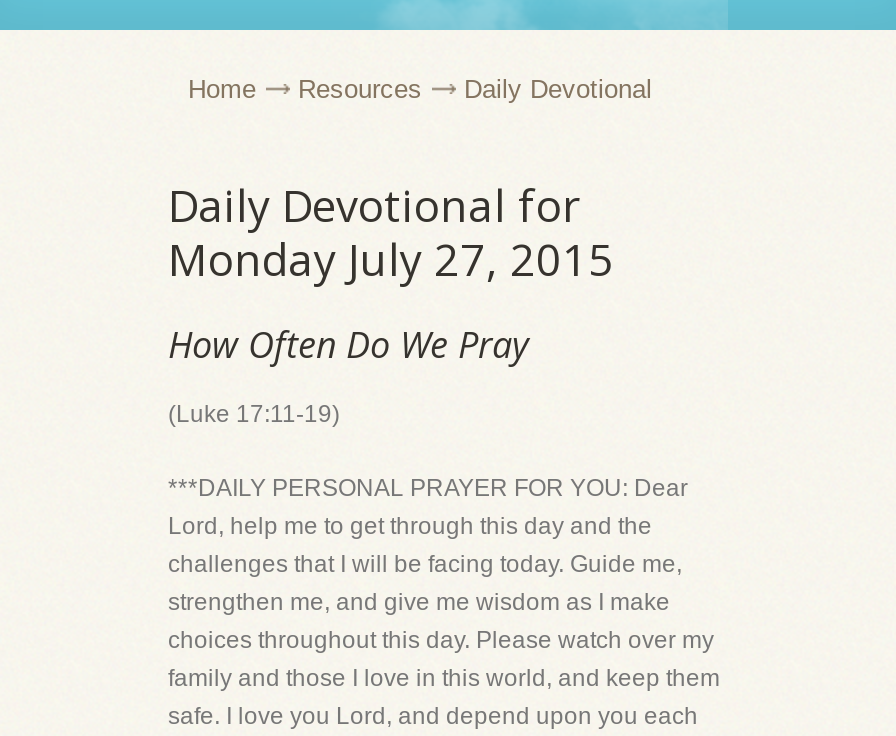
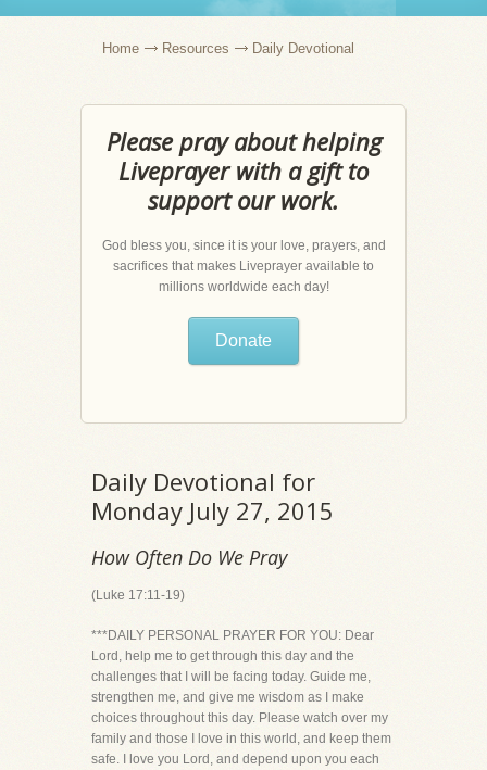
none -> [102,125,385,350] Please pray about helping | Liveprayer with a gift to | support our work. | God bless you, since it is your love, prayers, and | sacrifices that makes Liveprayer available to | millions worldwide each day! | Donate

